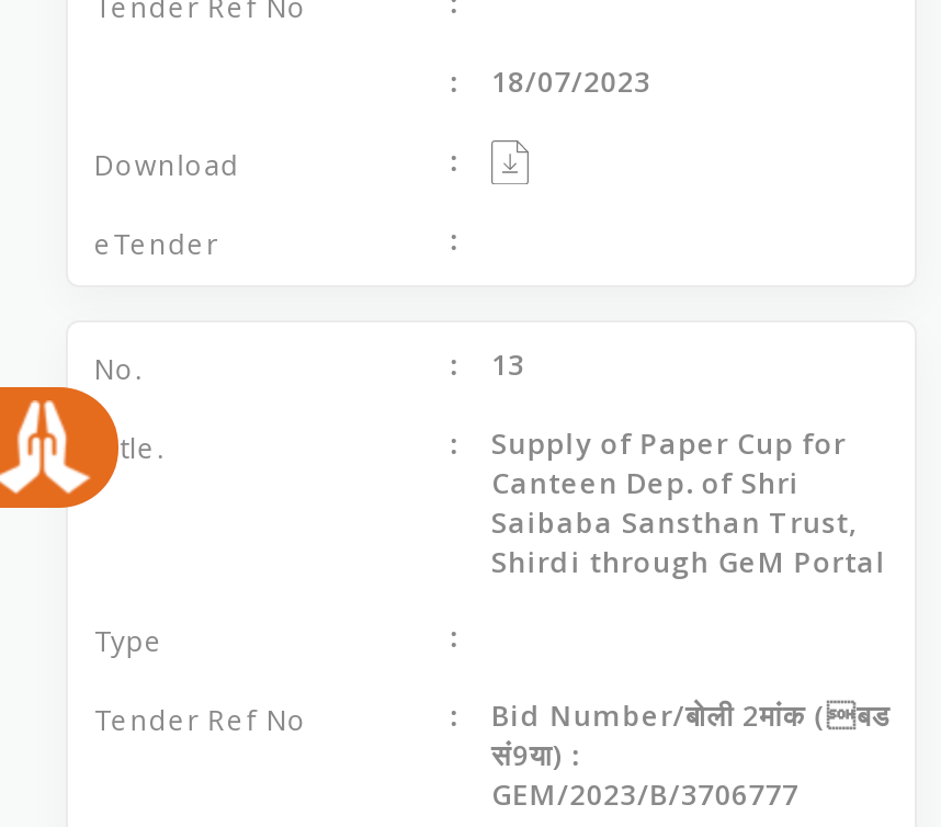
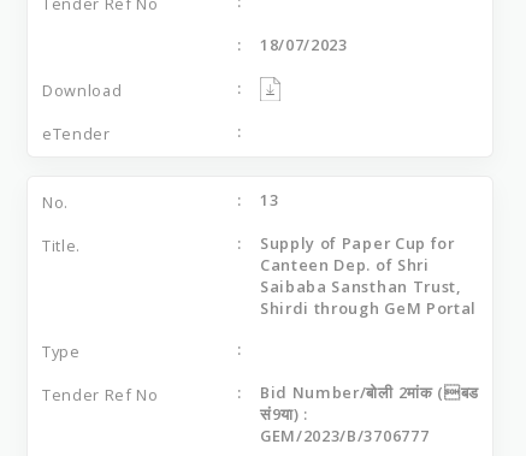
[7,384,121,511] [image] -> none

